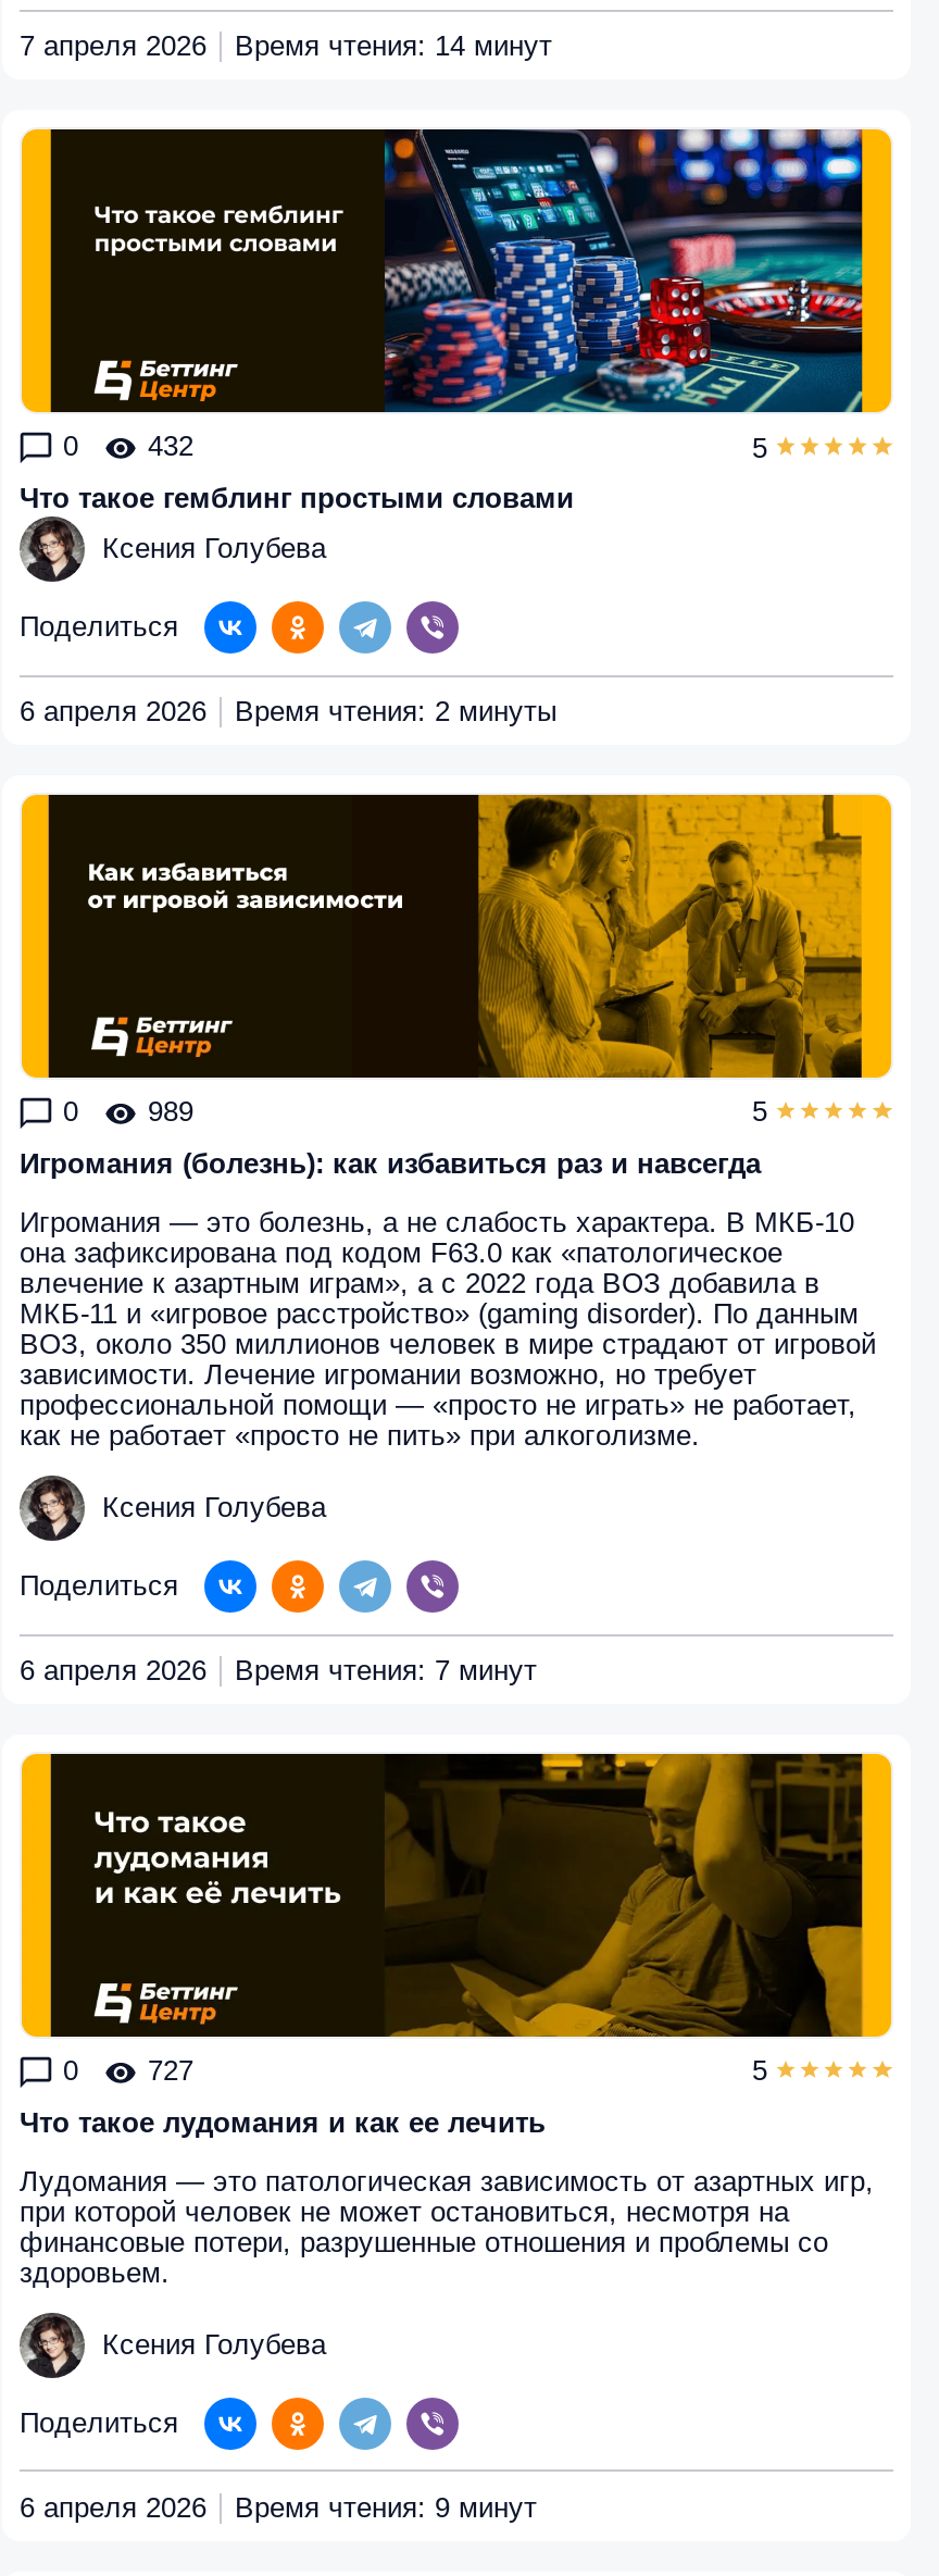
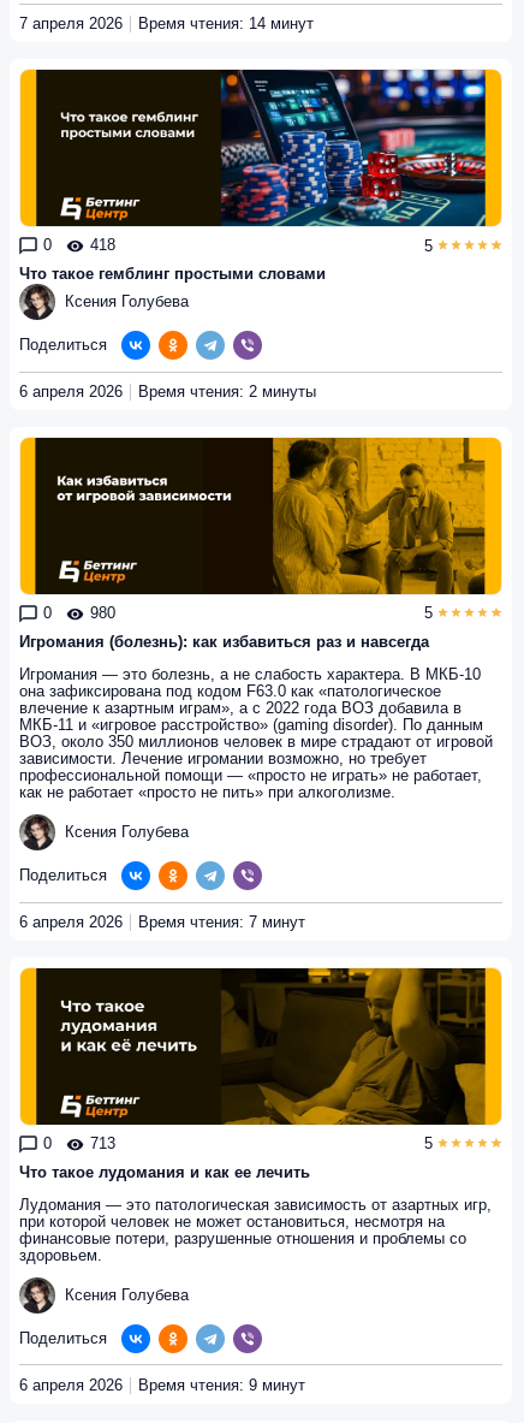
[148,430,193,463] 432 -> [90,236,115,254] 418
[148,1095,193,1127] 989 -> [90,604,115,622] 980
[148,2054,193,2086] 727 -> [90,1134,115,1152] 713

